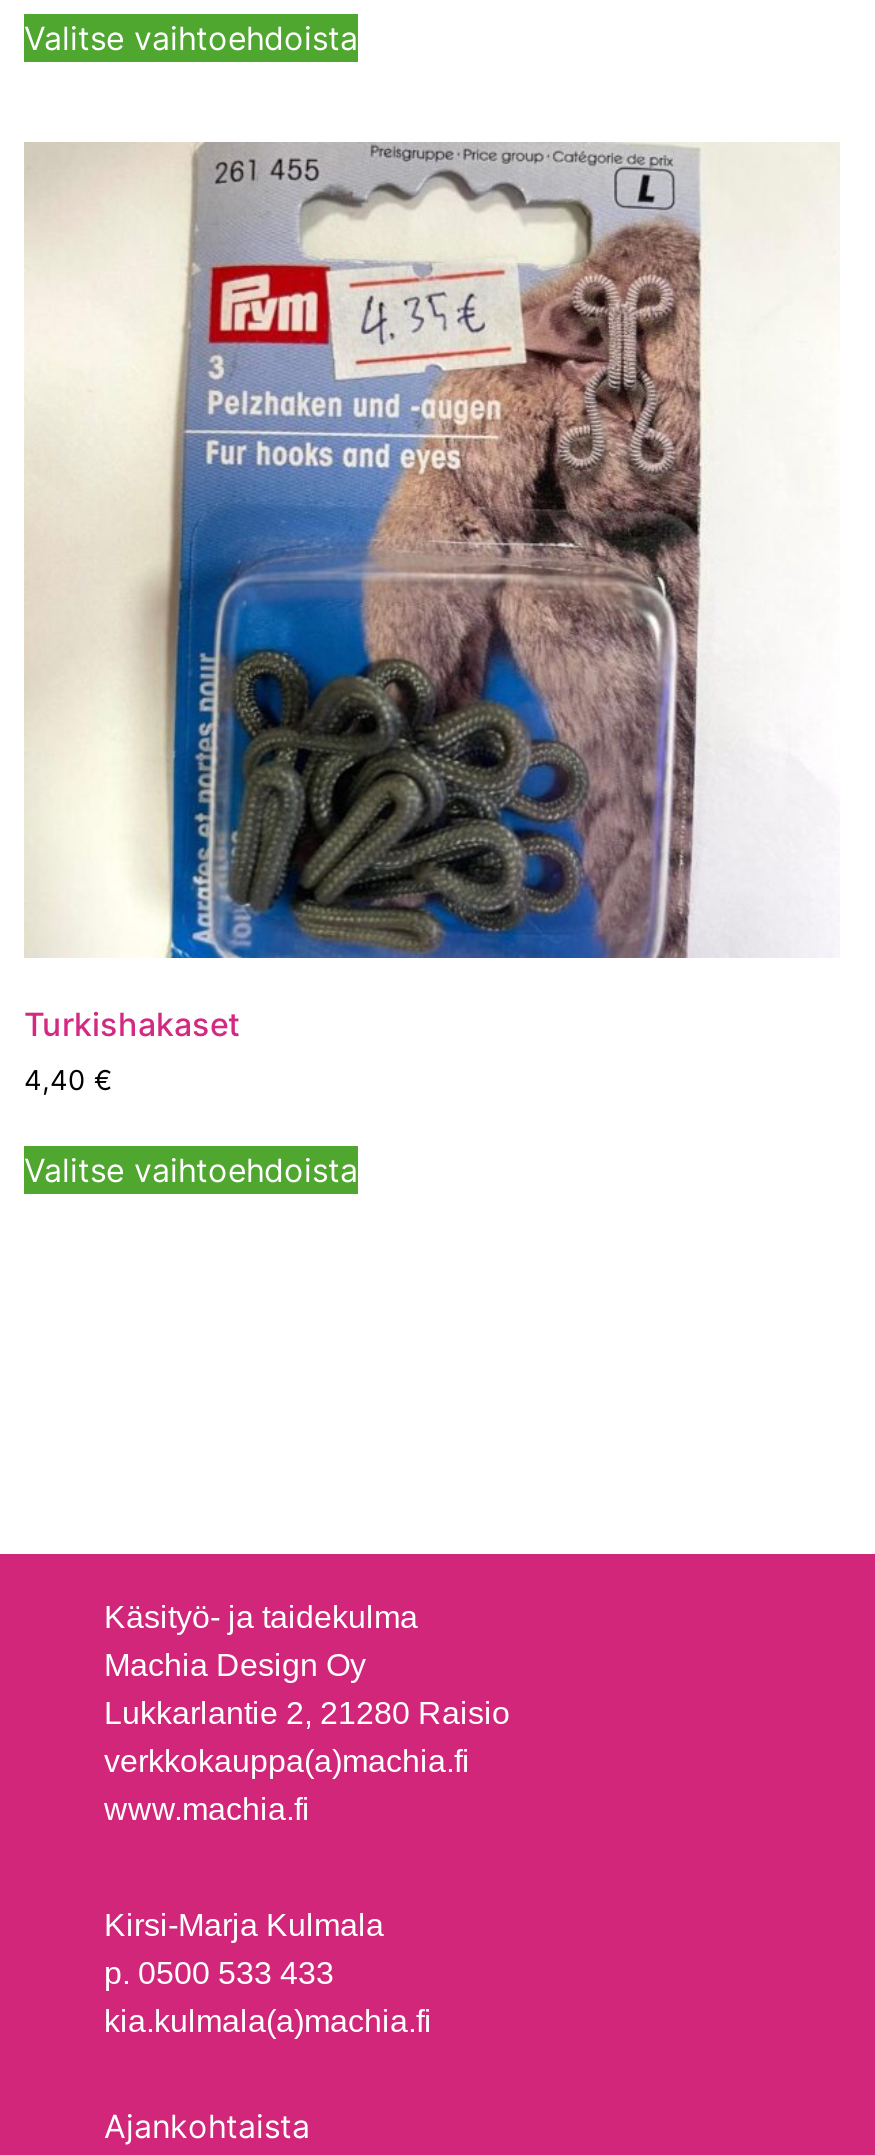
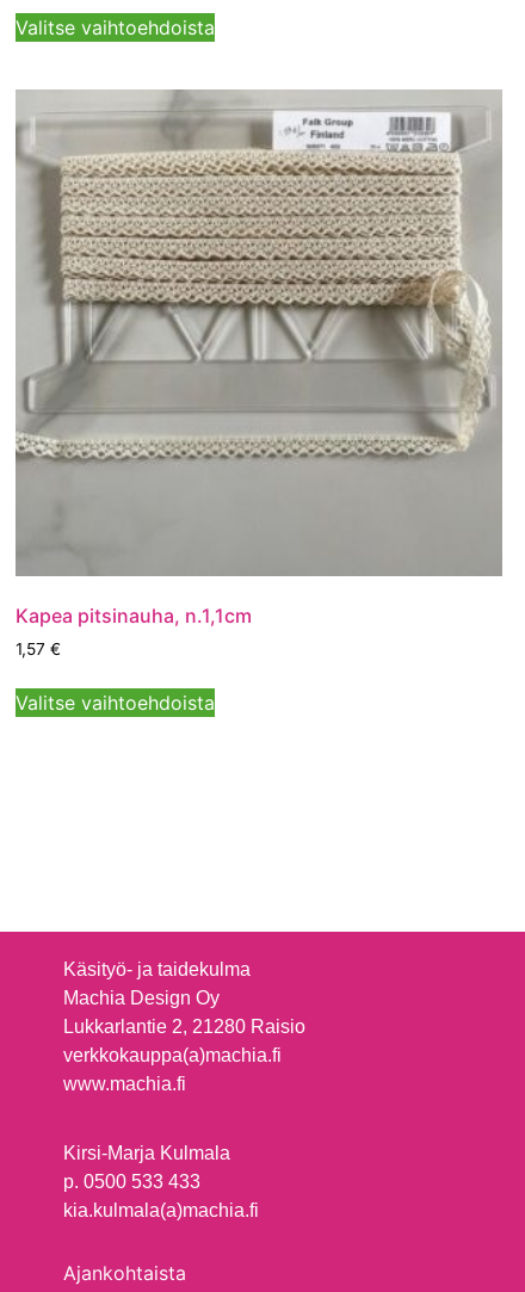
[24,144,840,1044] [image] | Turkishakaset -> [16,89,504,627] [image] | Kapea pitsinauha, n.1,1cm
[24,1064,112,1096] 4,40 € -> [16,639,61,658] 1,57 €

